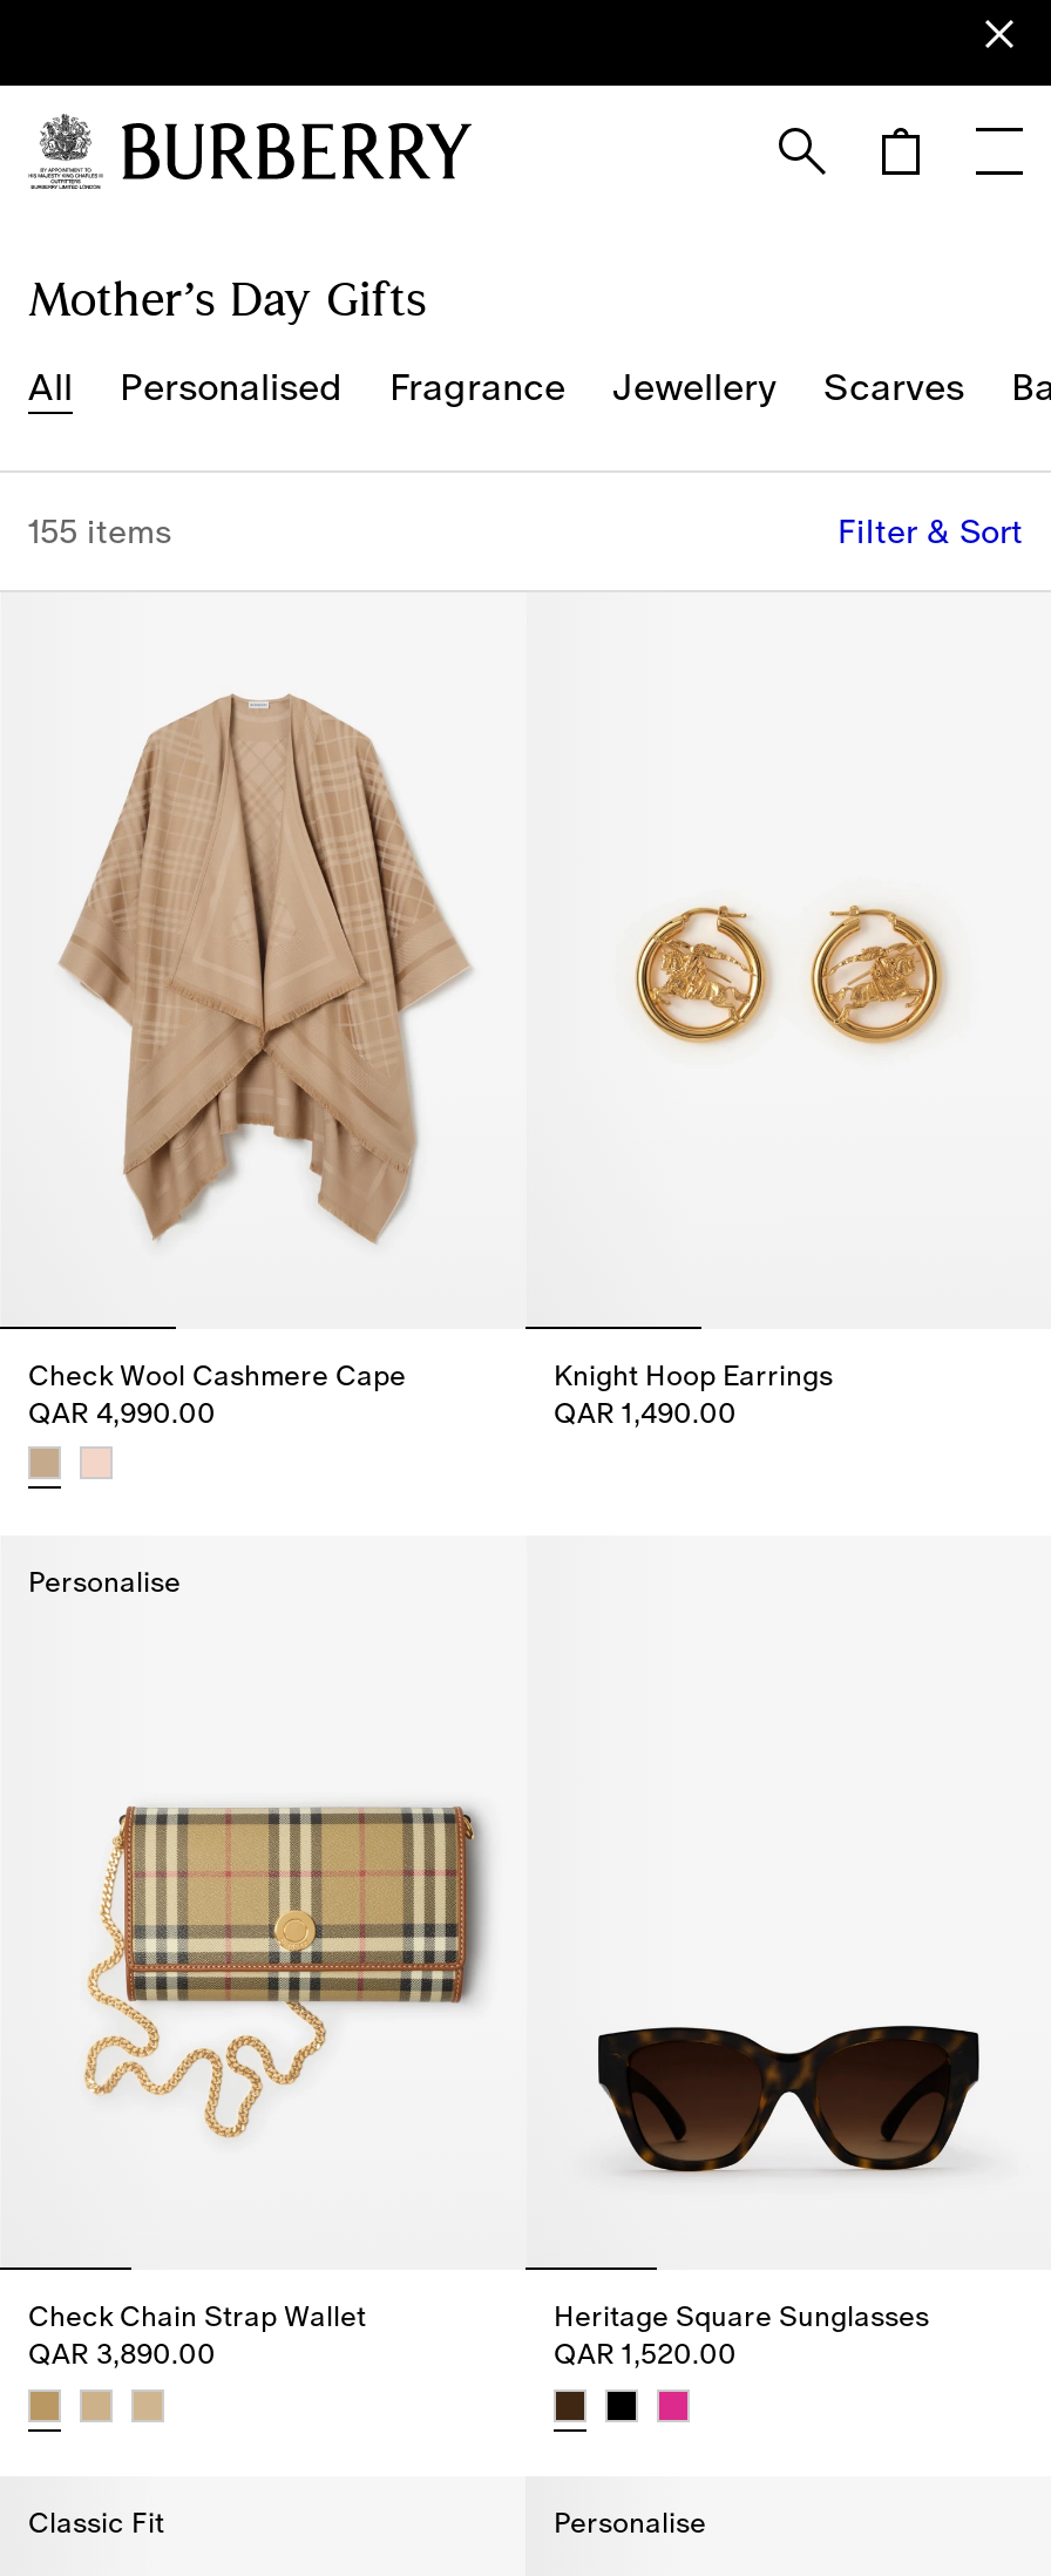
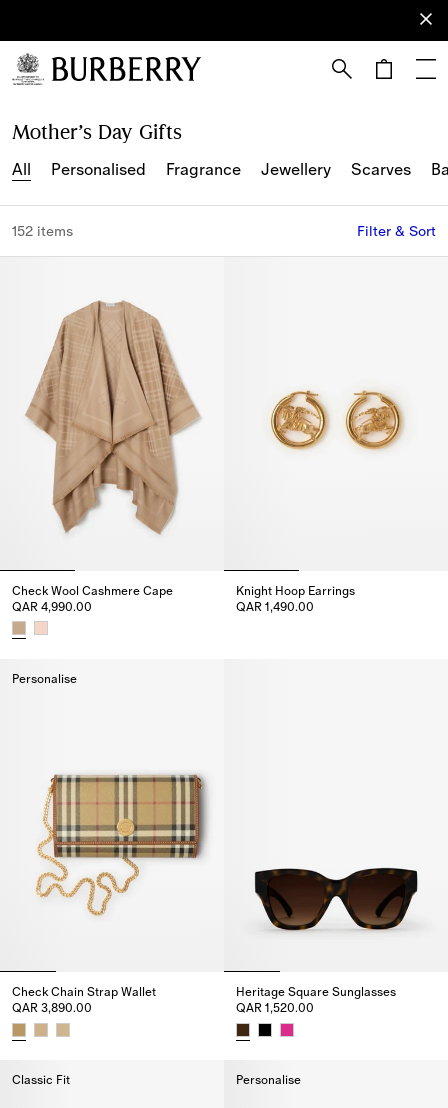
[28,508,171,555] 155 items -> [12,221,73,241] 152 items

